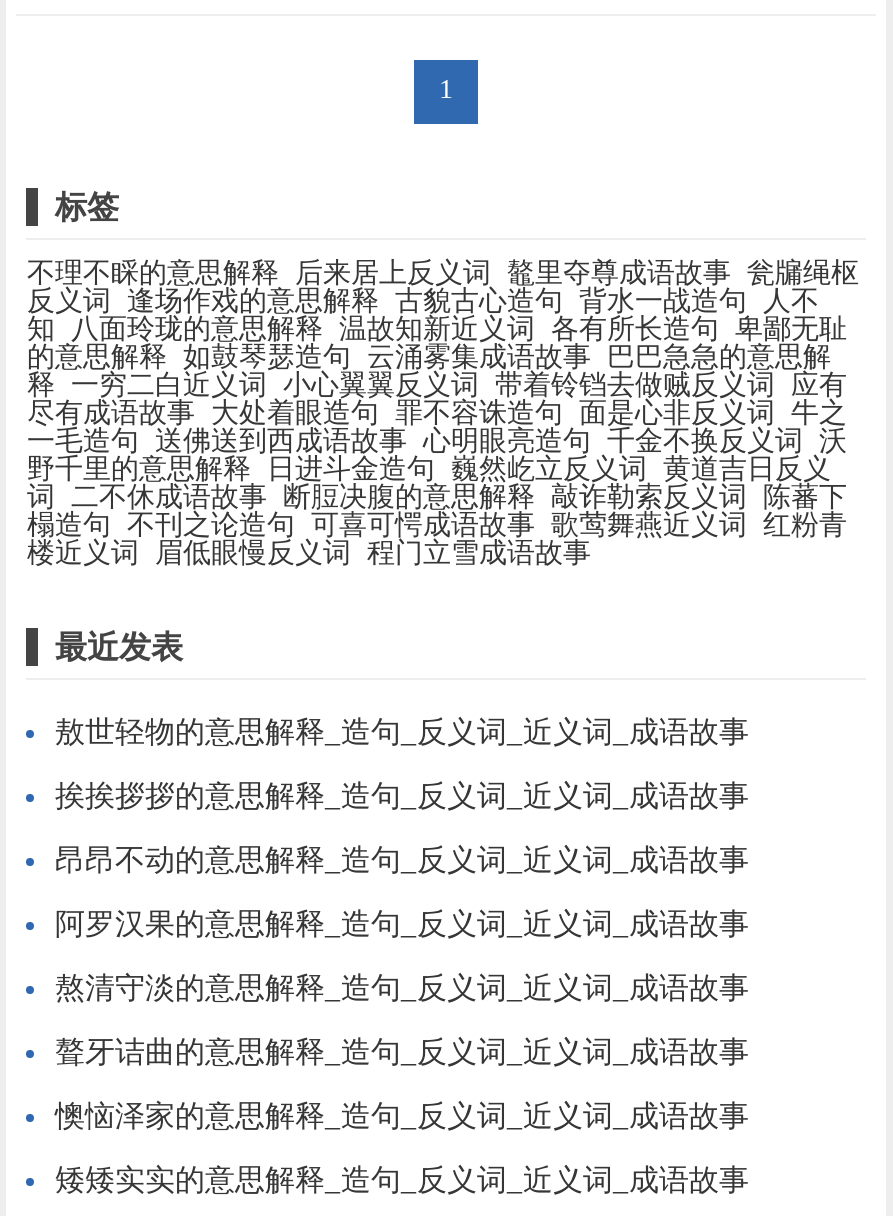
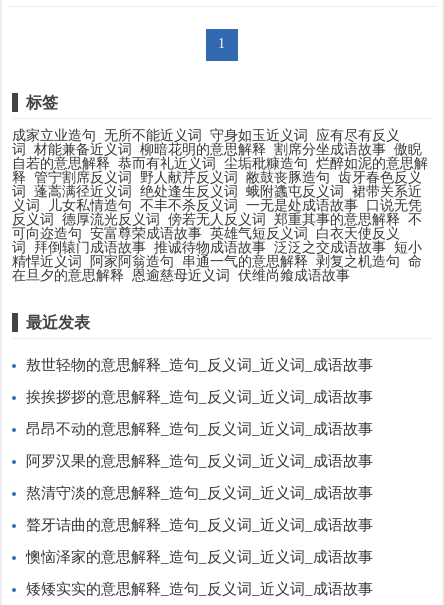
[27,258,859,568] 不理不睬的意思解释 后来居上反义词 鼇里夺尊成语故事 瓮牖绳枢 | 反义词 逢场作戏的意思解释 古貌古心造句 背水一战造句 人不 | 知 八面玲珑的意思解释 温故知新近义词 各有所长造句 卑鄙无耻 | 的意思解释 如鼓琴瑟造句 云涌雾集成语故事 巴巴急急的意思解 | 释 一穷二白近义词 小心翼翼反义词 带着铃铛去做贼反义词 应有 | 尽有成语故事 大处着眼造句 罪不容诛造句 面是心非反义词 牛之 | 一毛造句 送佛送到西成语故事 心明眼亮造句 千金不换反义词 沃 | 野千里的意思解释 日进斗金造句 巍然屹立反义词 黄道吉日反义 | 词 二不休成语故事 断脰决腹的意思解释 敲诈勒索反义词 陈蕃下 | 榻造句 不刊之论造句 可喜可愕成语故事 歌莺舞燕近义词 红粉青 | 楼近义词 眉低眼慢反义词 程门立雪成语故事 -> [12,128,428,283] 成家立业造句 无所不能近义词 守身如玉近义词 应有尽有反义 | 词 材能兼备近义词 柳暗花明的意思解释 割席分坐成语故事 傲睨 | 自若的意思解释 恭而有礼近义词 尘垢秕糠造句 烂醉如泥的意思解 | 释 管宁割席反义词 野人献芹反义词 敝鼓丧豚造句 齿牙春色反义 | 词 蓬蒿满径近义词 绝处逢生反义词 蛾附蠭屯反义词 裙带关系近 | 义词 儿女私情造句 不丰不杀反义词 一无是处成语故事 口说无凭 | 反义词 德厚流光反义词 傍若无人反义词 郑重其事的意思解释 不 | 可向迩造句 安富尊荣成语故事 英雄气短反义词 白衣天使反义 | 词 拜倒辕门成语故事 推诚待物成语故事 泛泛之交成语故事 短小 | 精悍近义词 阿家阿翁造句 串通一气的意思解释 剥复之机造句 命 | 在旦夕的意思解释 恩逾慈母近义词 伏维尚飨成语故事

